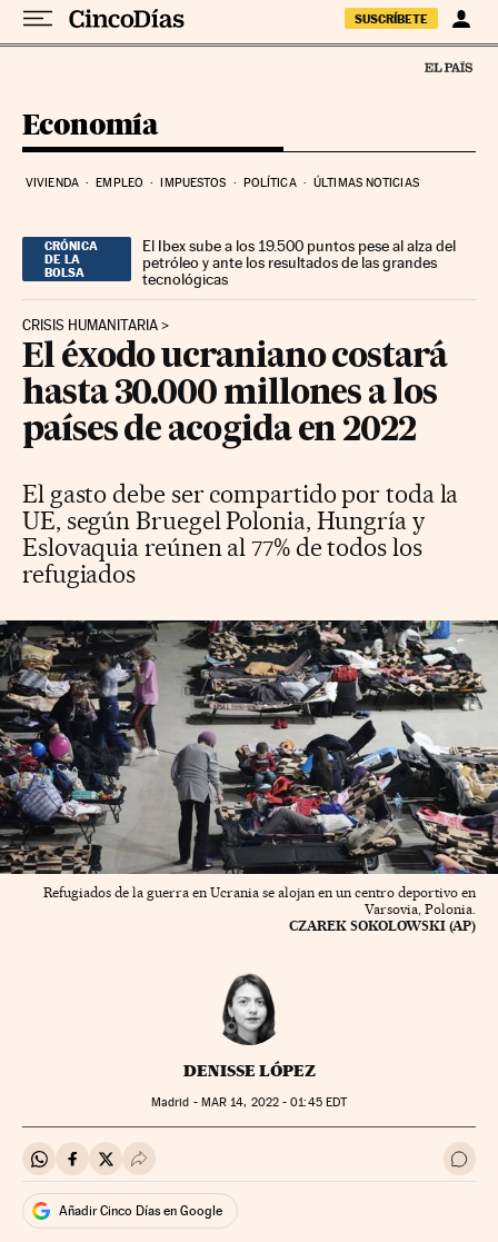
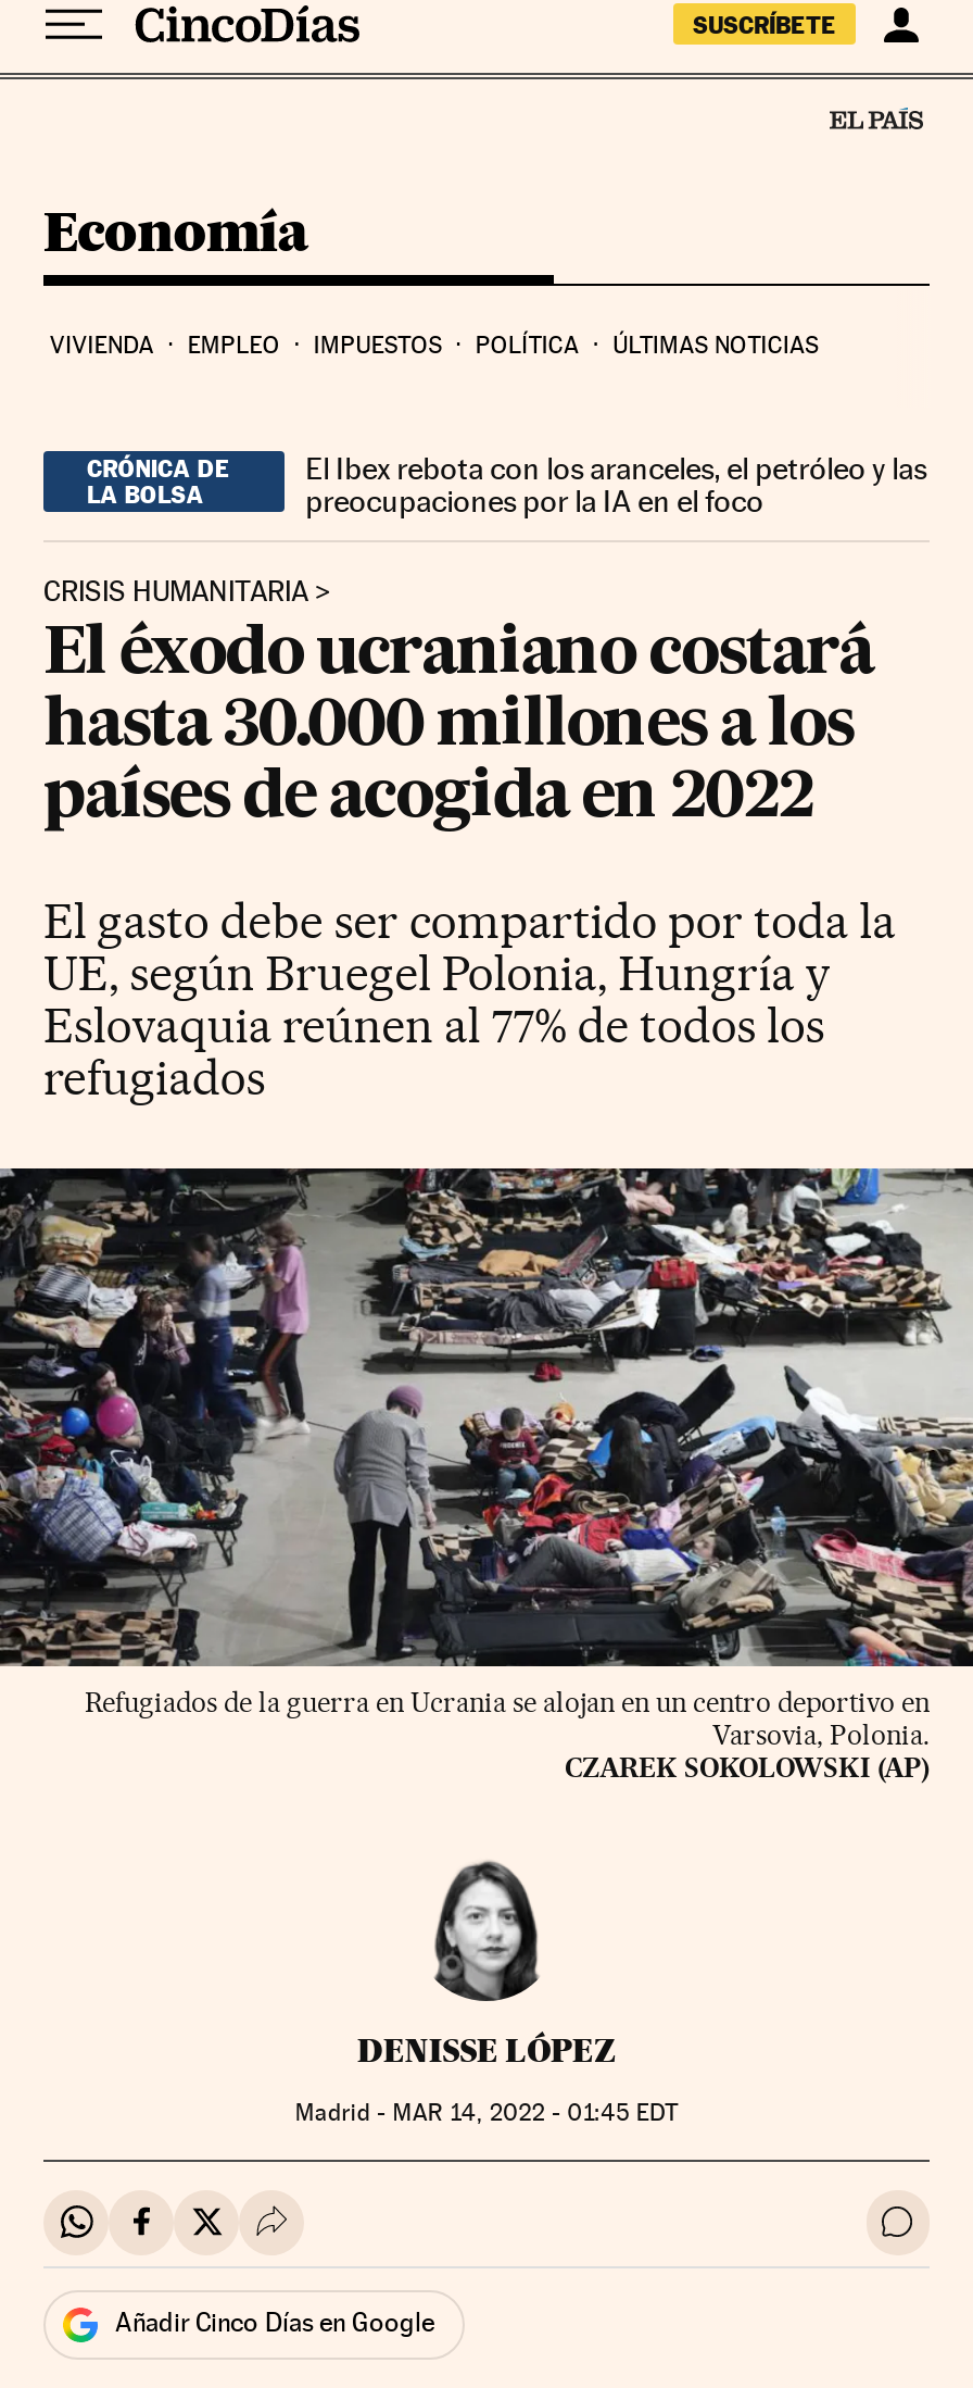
[143,236,456,288] El Ibex sube a los 19.500 puntos pese al alza del | petróleo y ante los resultados de las grandes | tecnológicas -> [305,450,927,518] El Ibex rebota con los aranceles, el petróleo y las | preocupaciones por la IA en el foco

